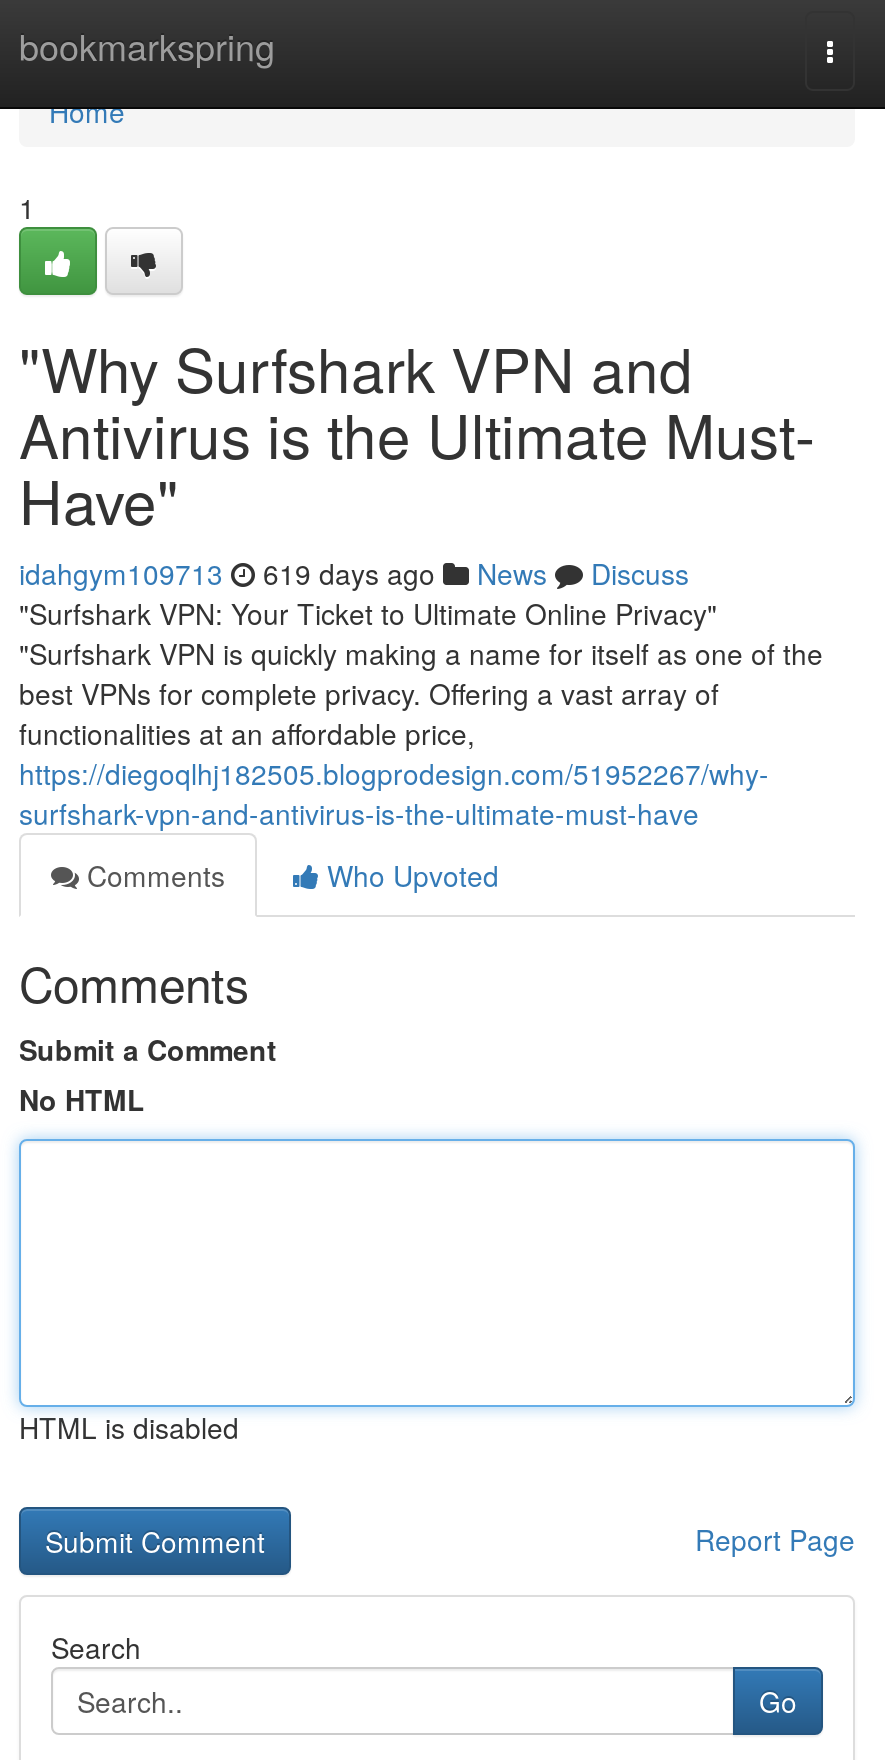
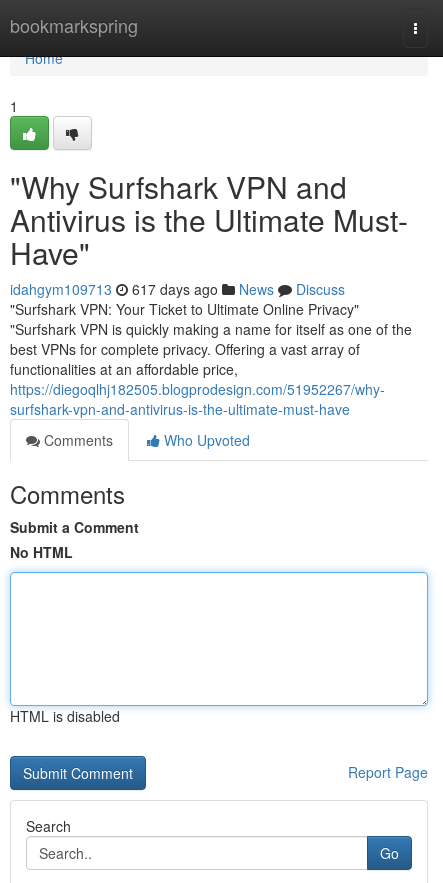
[19,553,689,593] idahgym109713 619 days ago News Discuss -> [10,279,345,299] idahgym109713 617 days ago News Discuss

